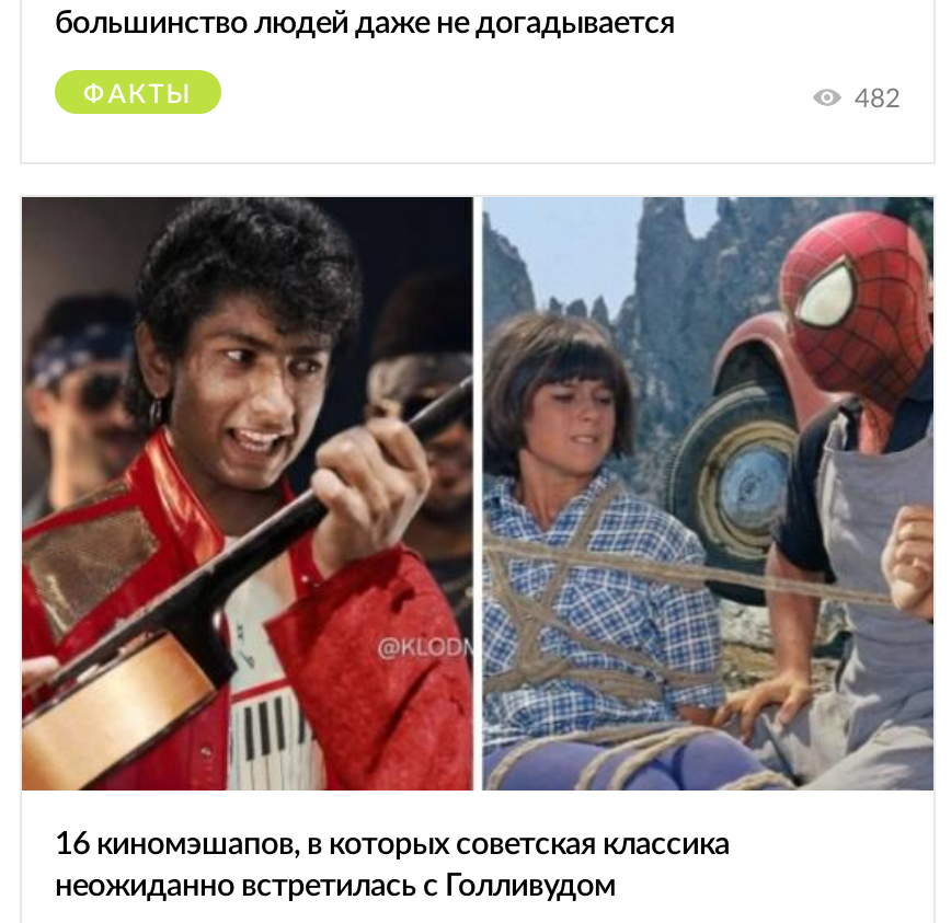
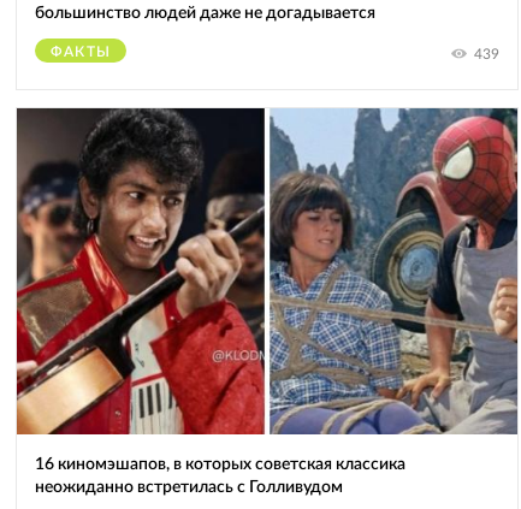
[855,86,901,112] 482 -> [474,47,499,61] 439

